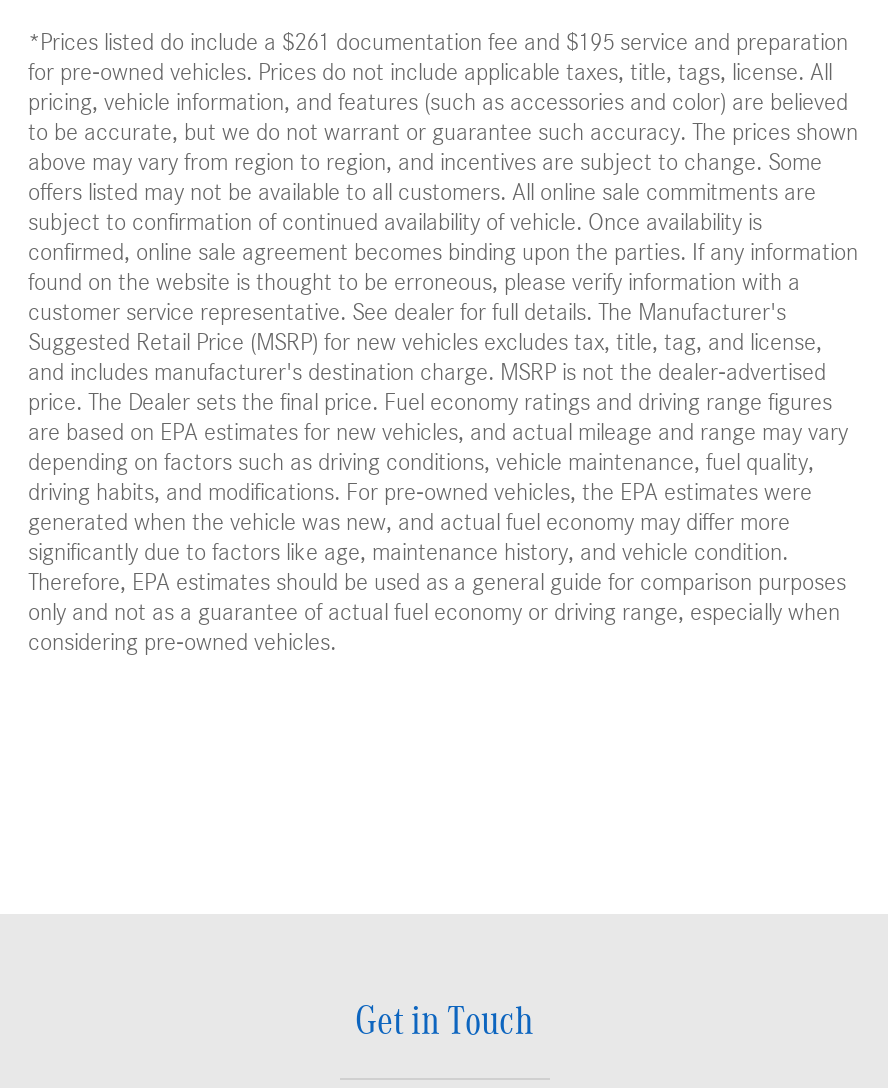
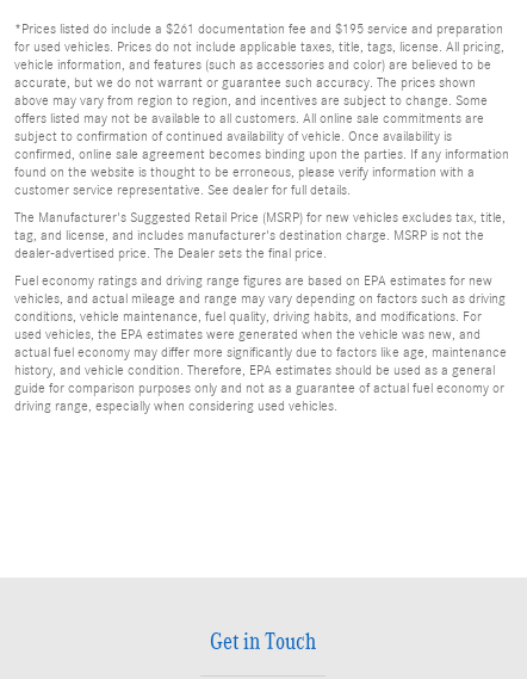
[28,57,858,145] for pre-owned vehicles. Prices do not include applicable taxes, title, tags, license. All | pricing, vehicle information, and features (such as accessories and color) are believed | to be accurate, but we do not warrant or guarantee such accuracy. The prices shown -> [14,38,504,90] for used vehicles. Prices do not include applicable taxes, title, tags, license. All pricing, | vehicle information, and features (such as accessories and color) are believed to be | accurate, but we do not warrant or guarantee such accuracy. The prices shown
[28,297,848,655] customer service representative. See dealer for full details. The Manufacturer's | Suggested Retail Price (MSRP) for new vehicles excludes tax, title, tag, and license, | and includes manufacturer's destination charge. MSRP is not the dealer-advertised | price. The Dealer sets the final price. Fuel economy ratings and driving range figures | are based on EPA estimates for new vehicles, and actual mileage and range may vary | depending on factors such as driving conditions, vehicle maintenance, fuel quality, | driving habits, and modifications. For pre-owned vehicles, the EPA estimates were | generated when the vehicle was new, and actual fuel economy may differ more | significantly due to factors like age, maintenance history, and vehicle condition. | Therefore, EPA estimates should be used as a general guide for comparison purposes | only and not as a guarantee of actual fuel economy or driving range, especially when | considering pre-owned vehicles. -> [14,181,507,413] customer service representative. See dealer for full details. | The Manufacturer's Suggested Retail Price (MSRP) for new vehicles excludes tax, title, | tag, and license, and includes manufacturer's destination charge. MSRP is not the | dealer-advertised price. The Dealer sets the final price. | Fuel economy ratings and driving range figures are based on EPA estimates for new | vehicles, and actual mileage and range may vary depending on factors such as driving | conditions, vehicle maintenance, fuel quality, driving habits, and modifications. For | used vehicles, the EPA estimates were generated when the vehicle was new, and | actual fuel economy may differ more significantly due to factors like age, maintenance | history, and vehicle condition. Therefore, EPA estimates should be used as a general | guide for comparison purposes only and not as a guarantee of actual fuel economy or | driving range, especially when considering used vehicles.

